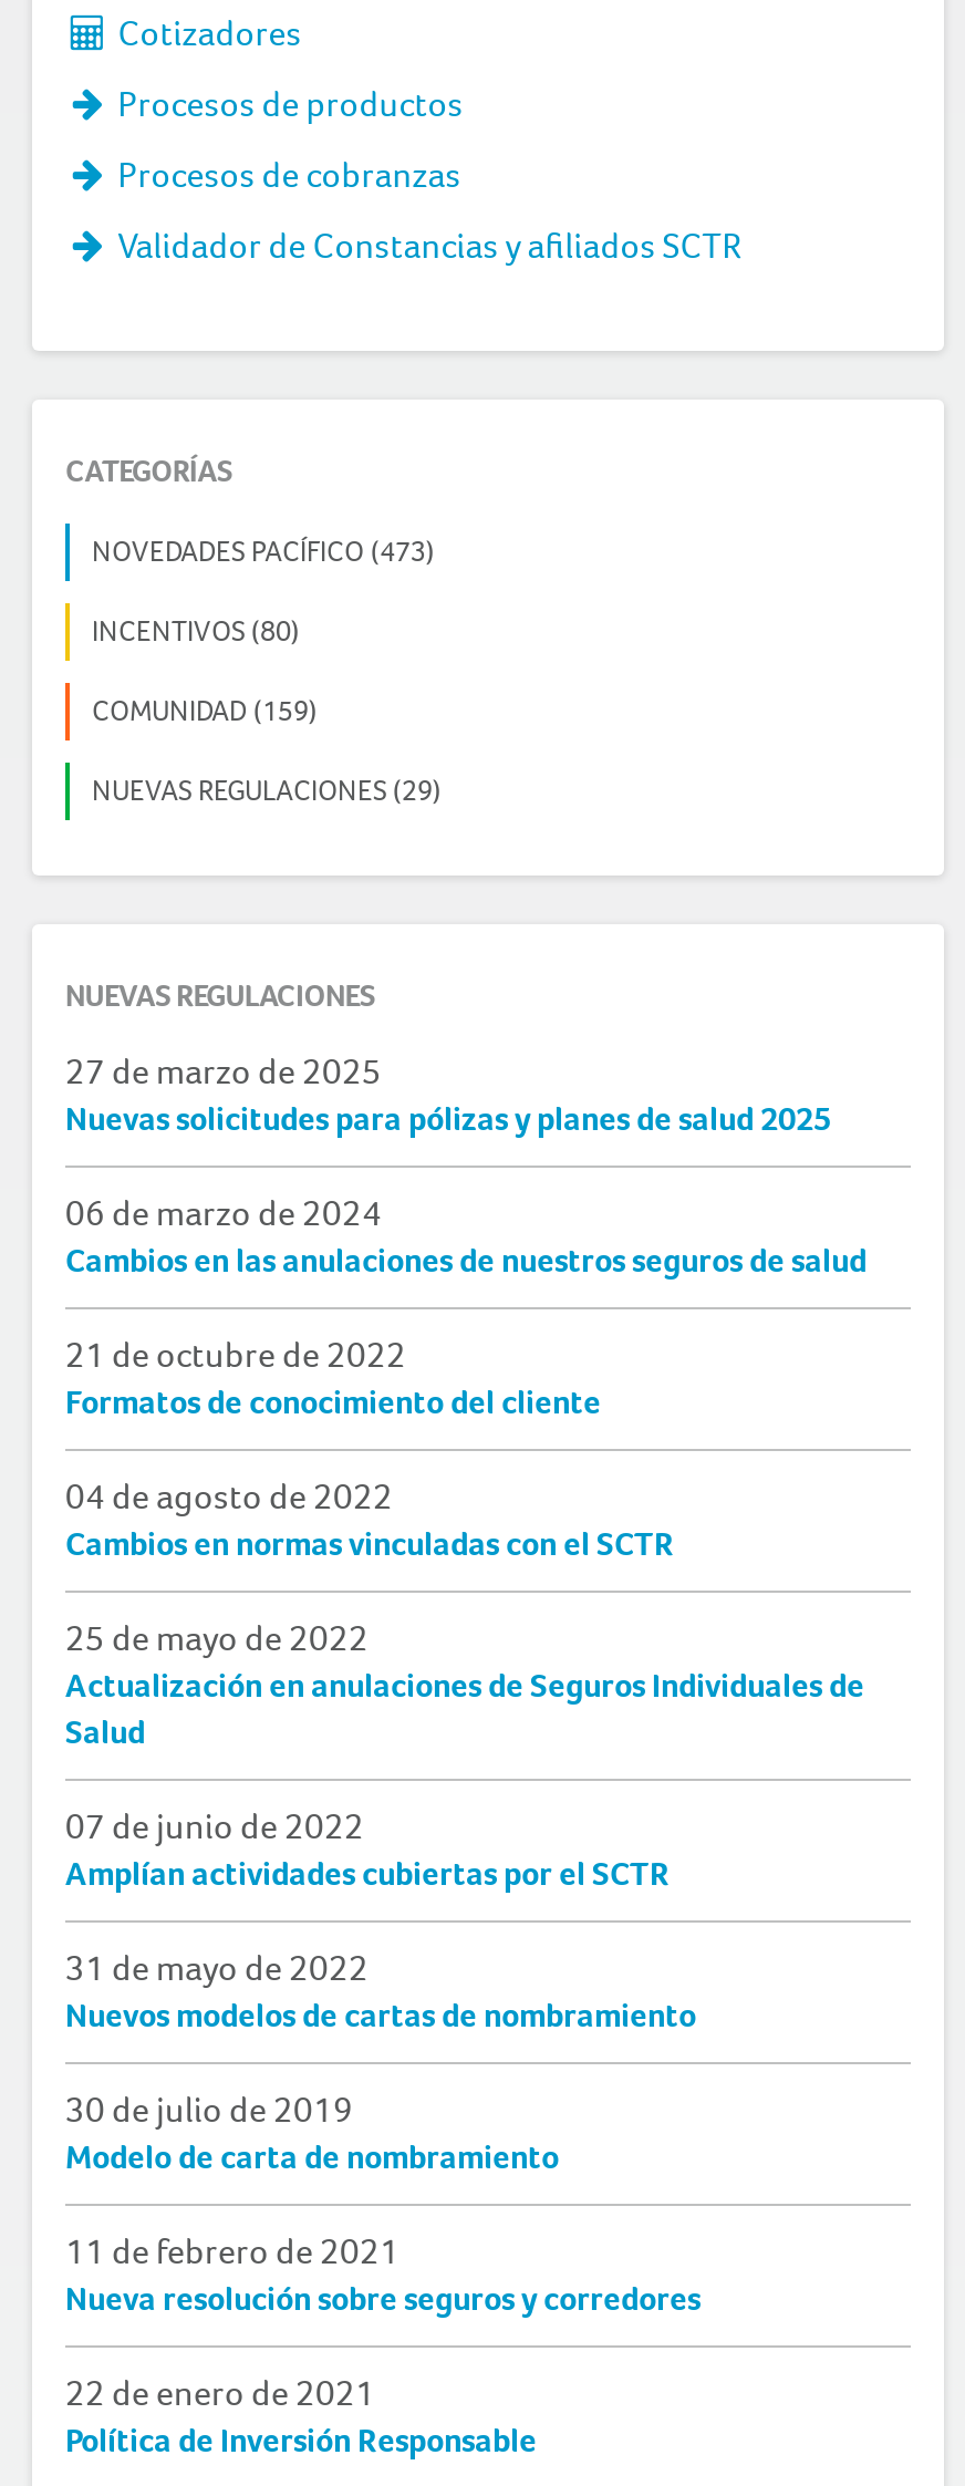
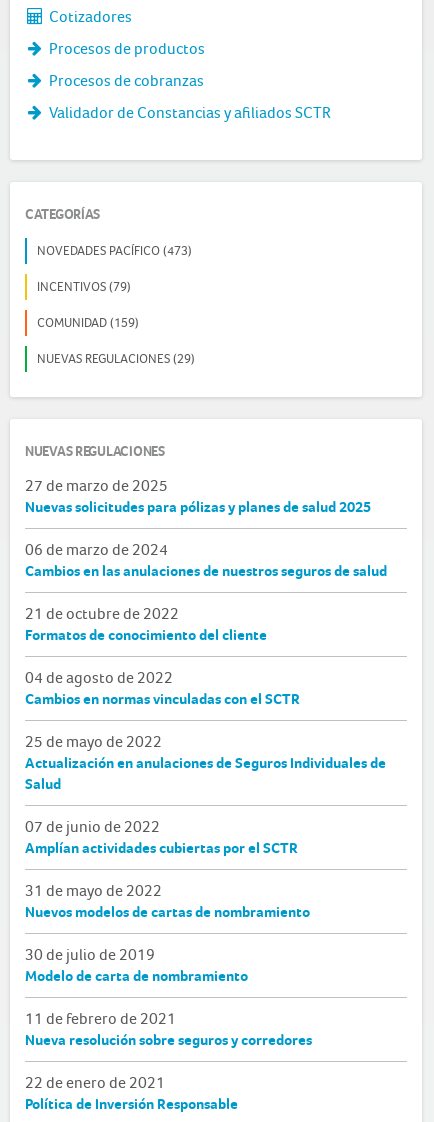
[92,615,300,649] INCENTIVOS (80) -> [37,279,131,294] INCENTIVOS (79)

